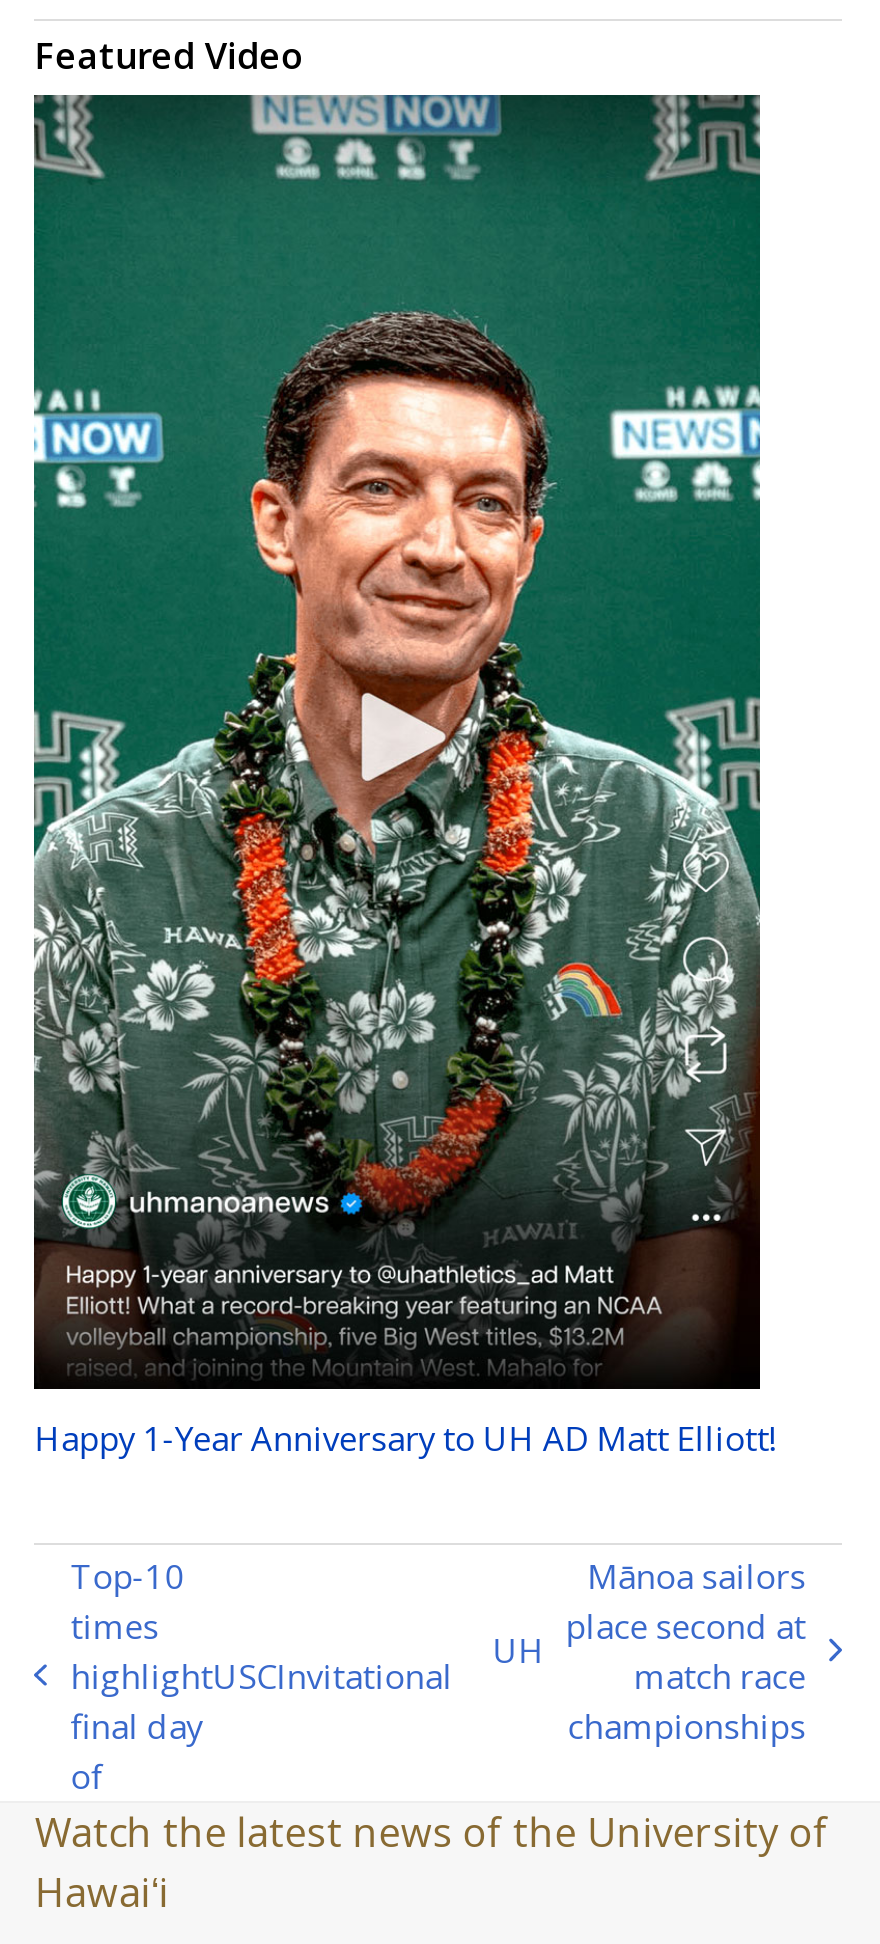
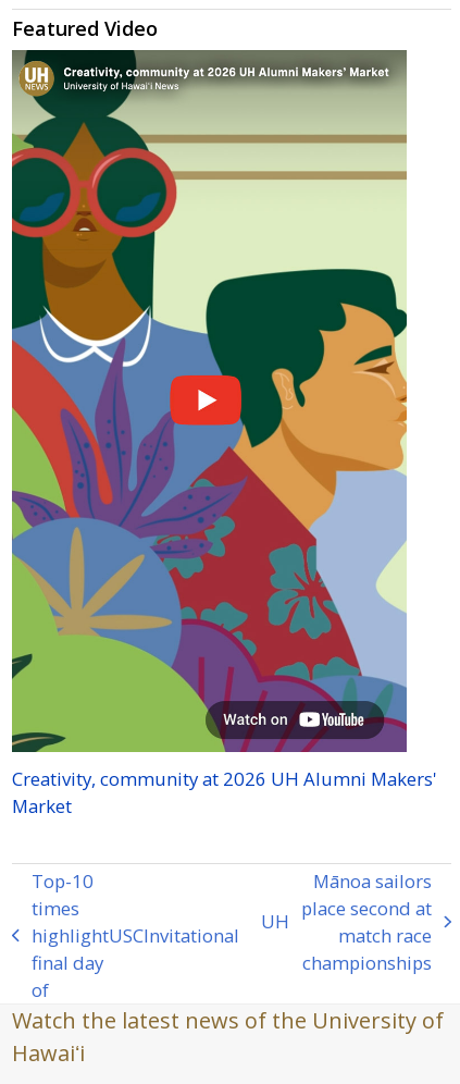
[32,93,777,1460] [image] | Happy 1-Year Anniversary to UH AD Matt Elliott! -> [11,49,438,818] [image] | Creativity, community at 2026 UH Alumni Makers' | Market

